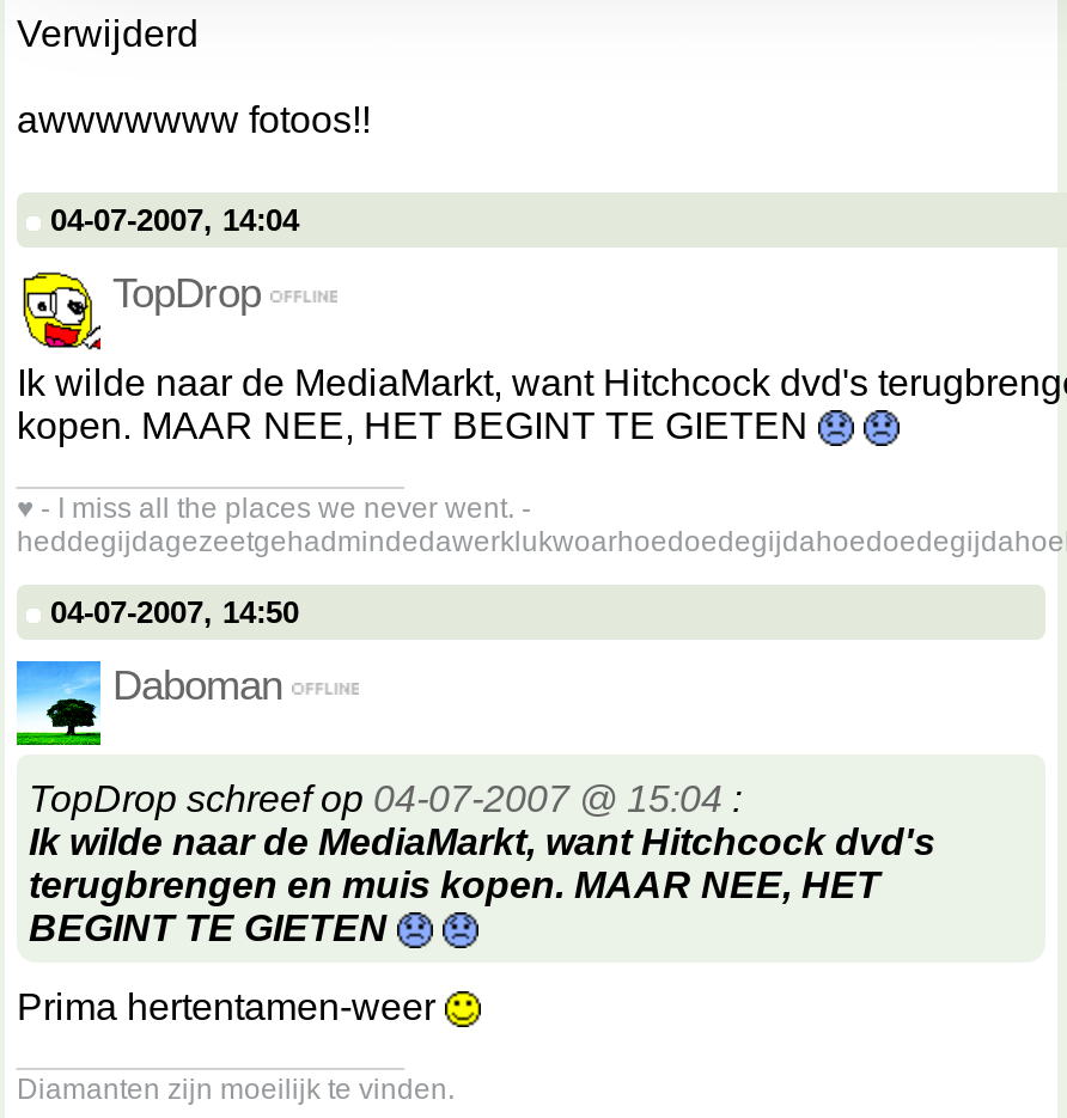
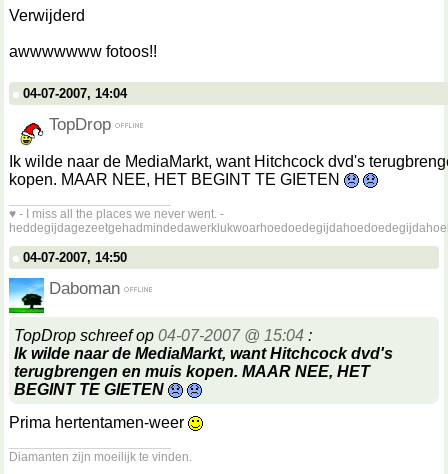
[22,269,103,353] [image] -> [12,115,44,147] [image]

